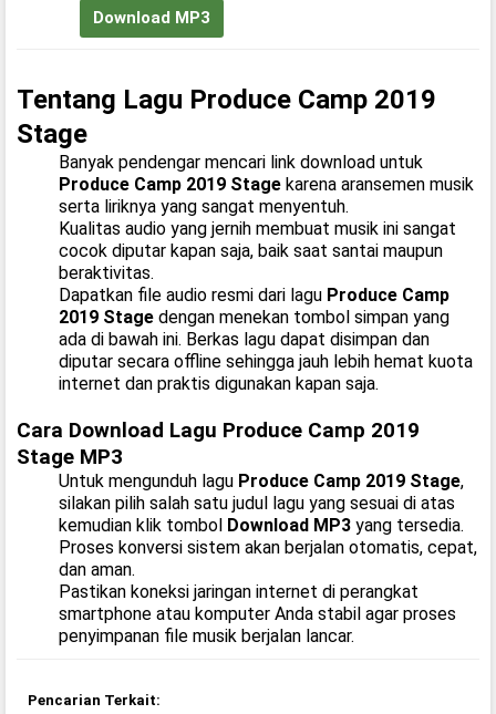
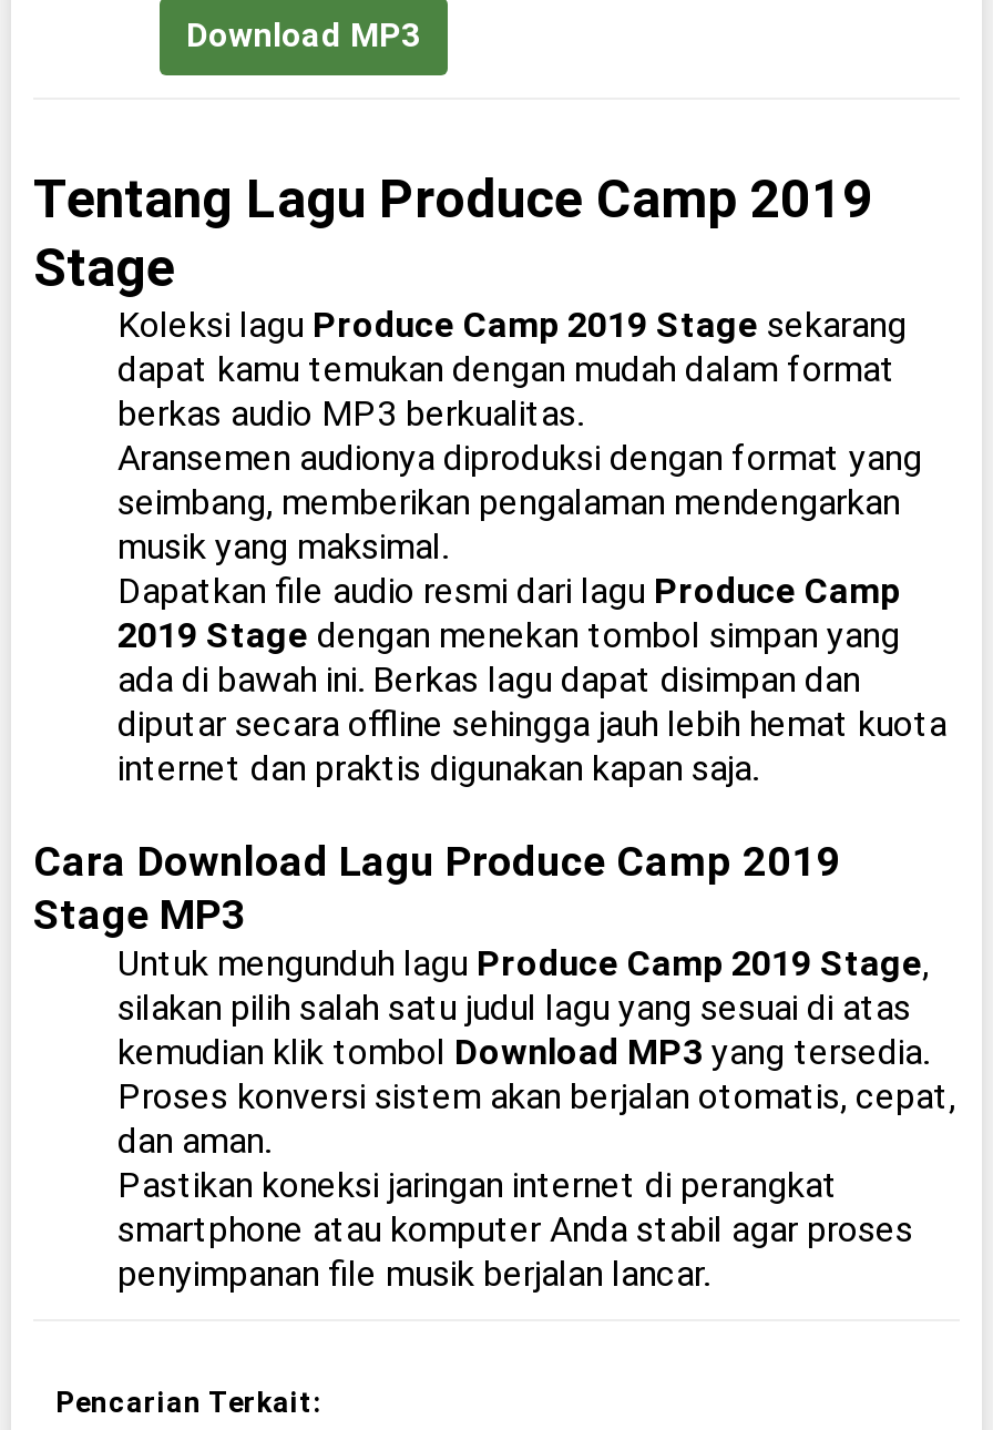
[59,152,474,283] Banyak pendengar mencari link download untuk | Produce Camp 2019 Stage karena aransemen musik | serta liriknya yang sangat menyentuh. | Kualitas audio yang jernih membuat musik ini sangat | cocok diputar kapan saja, baik saat santai maupun | beraktivitas. -> [117,304,922,568] Koleksi lagu Produce Camp 2019 Stage sekarang | dapat kamu temukan dengan mudah dalam format | berkas audio MP3 berkualitas. | Aransemen audionya diproduksi dengan format yang | seimbang, memberikan pengalaman mendengarkan | musik yang maksimal.

